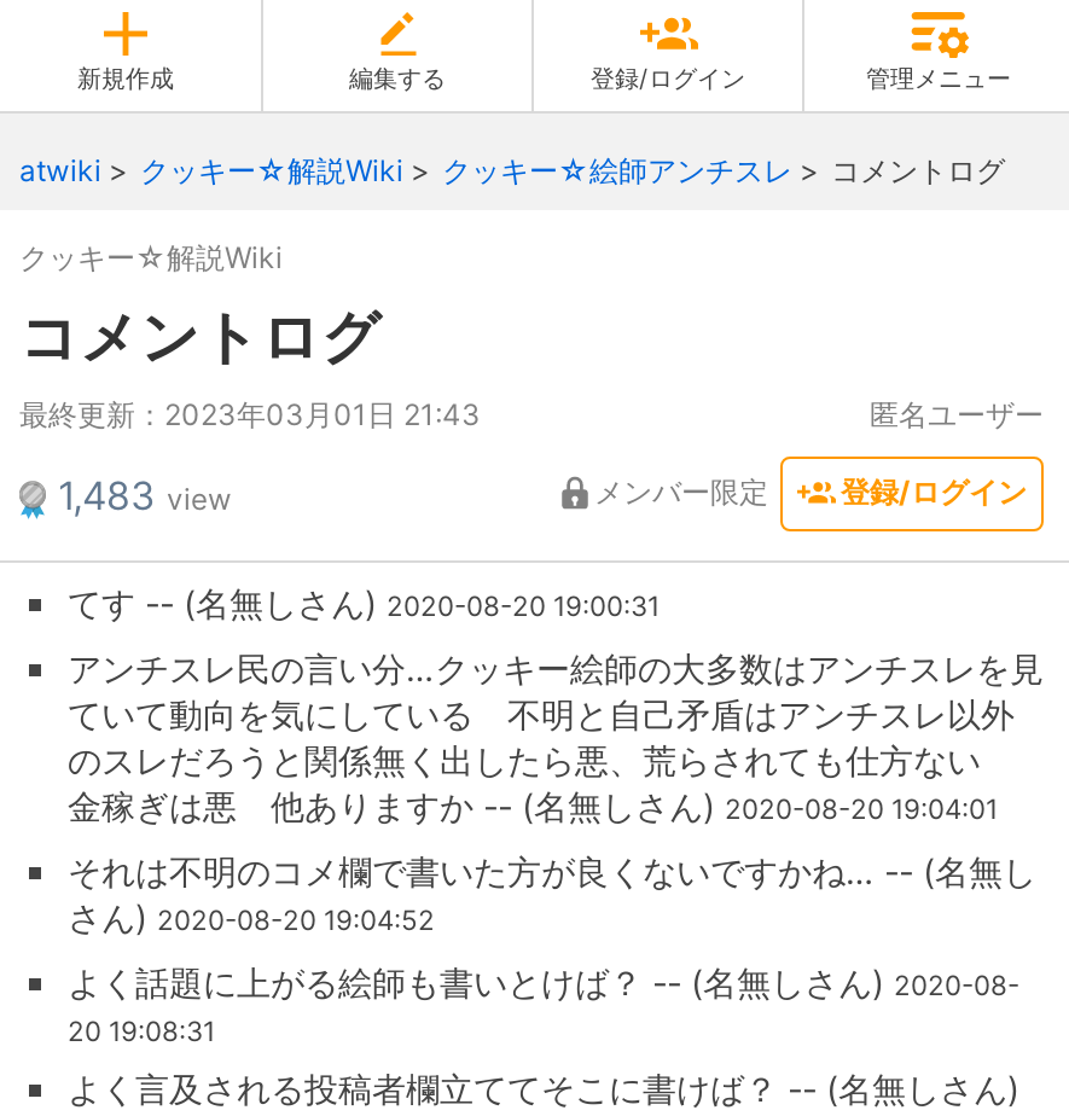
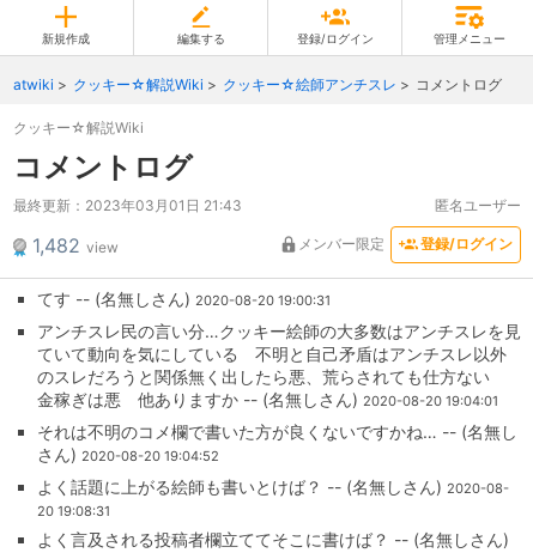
[58,470,232,518] 1,483 view -> [32,233,119,257] 1,482 view

